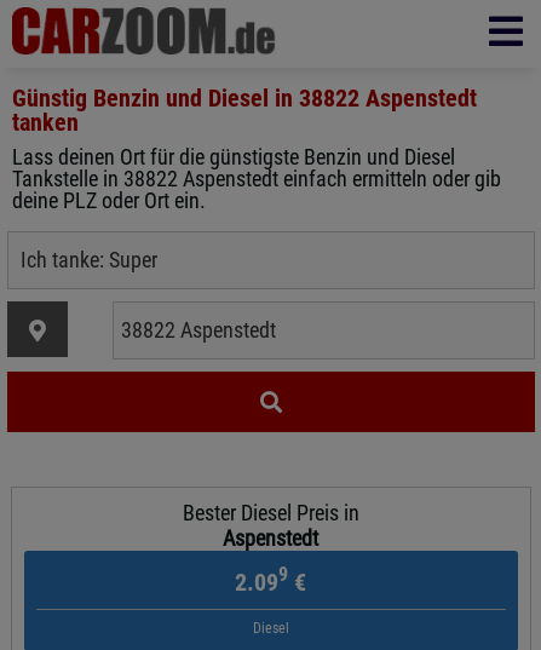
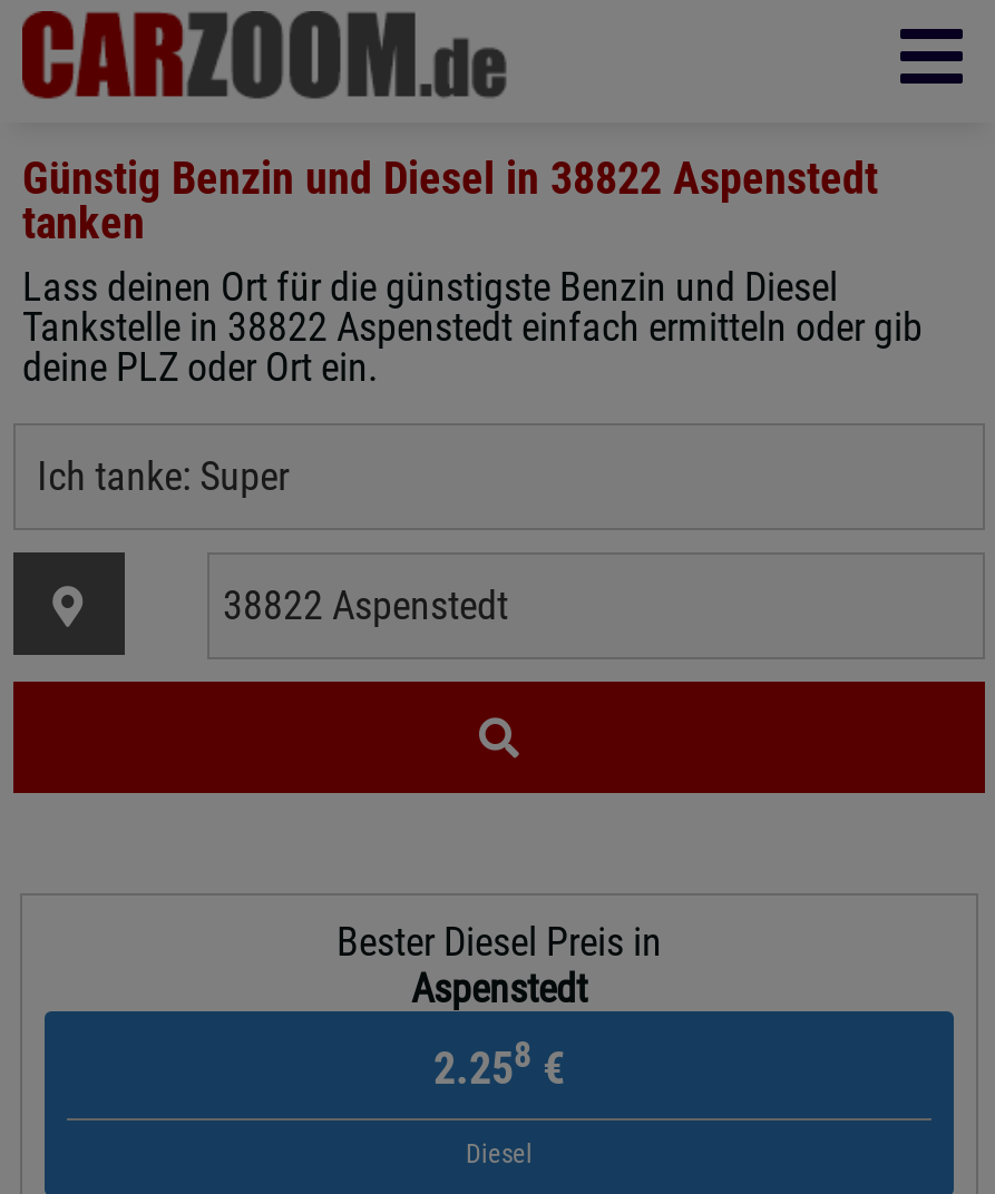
[235,563,307,596] 2.099 € -> [433,1034,565,1096] 2.258 €

